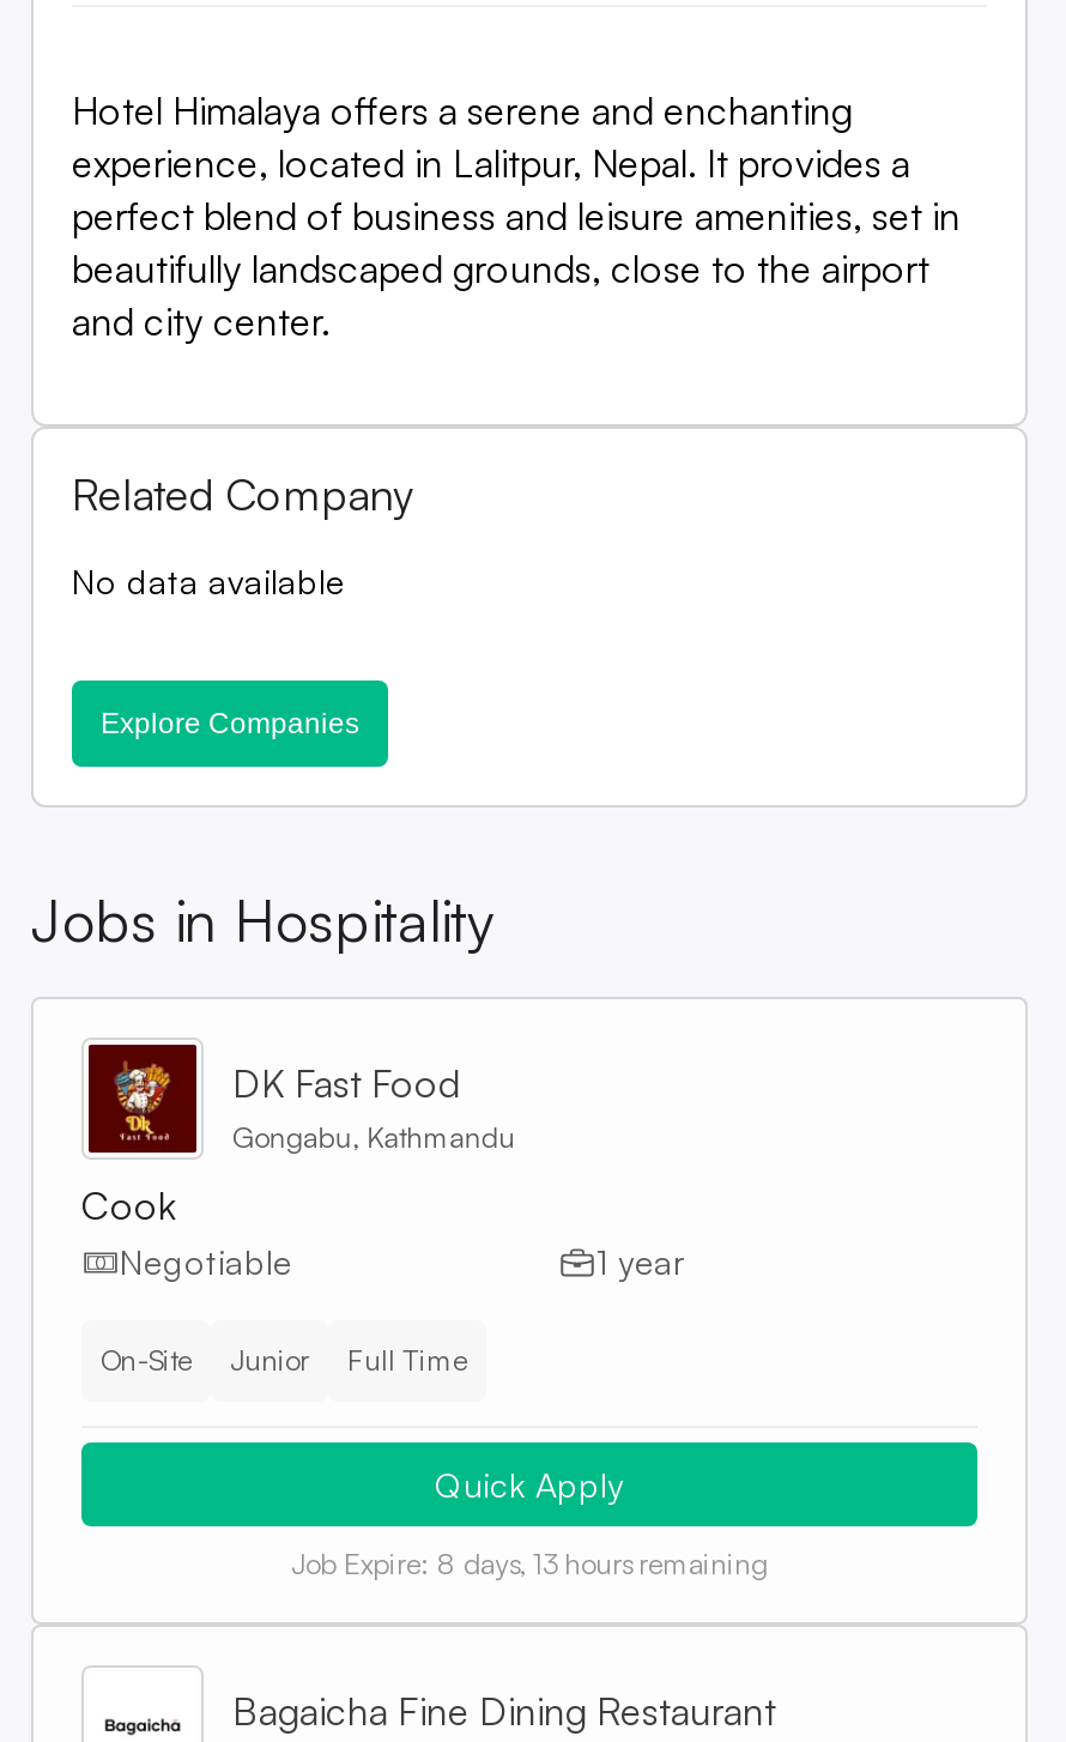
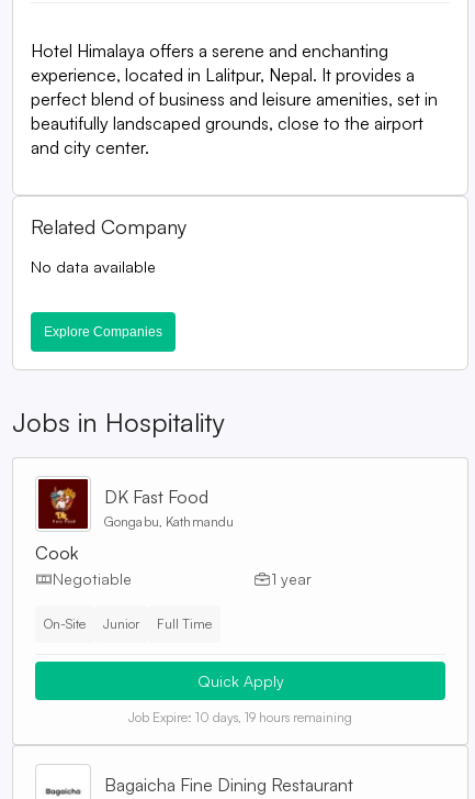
[291,1546,768,1582] Job Expire: 8 days, 13 hours remaining -> [128,709,352,726] Job Expire: 10 days, 19 hours remaining

